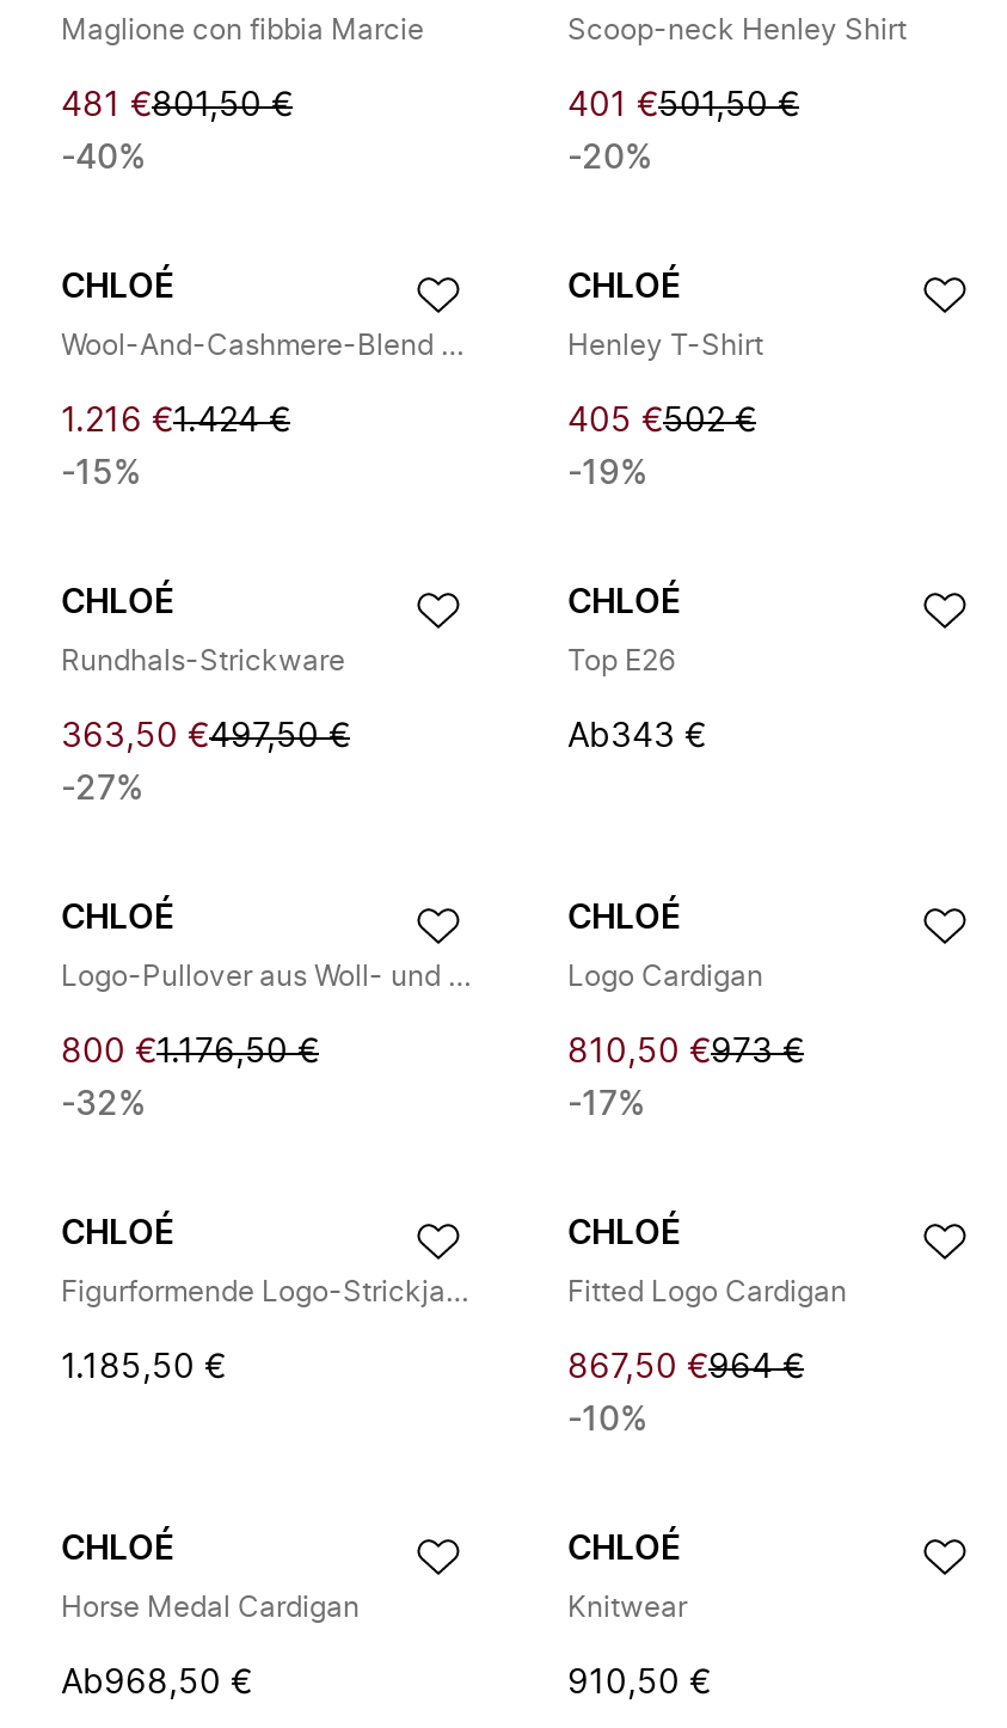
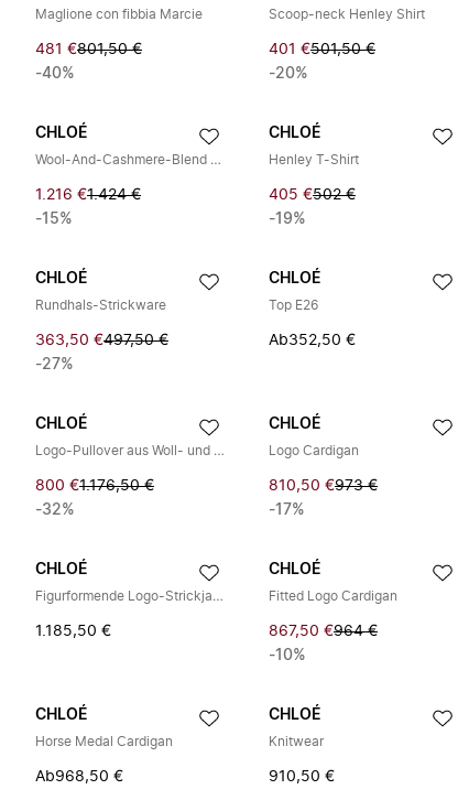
[567,721,706,754] Ab343 € -> [269,333,356,348] Ab352,50 €

